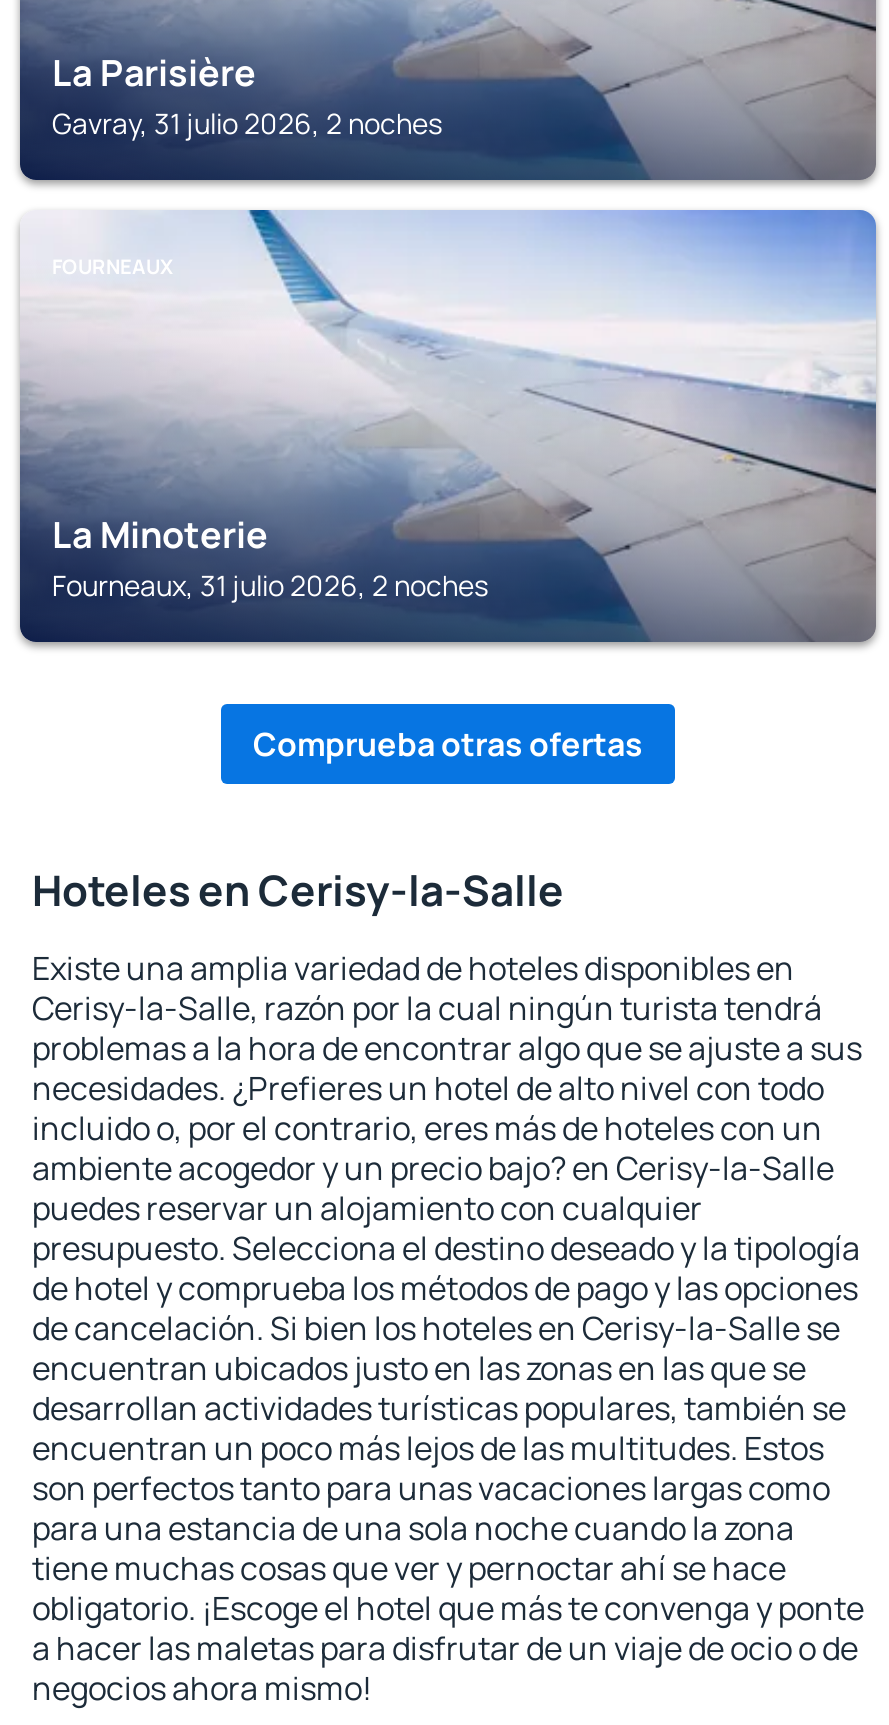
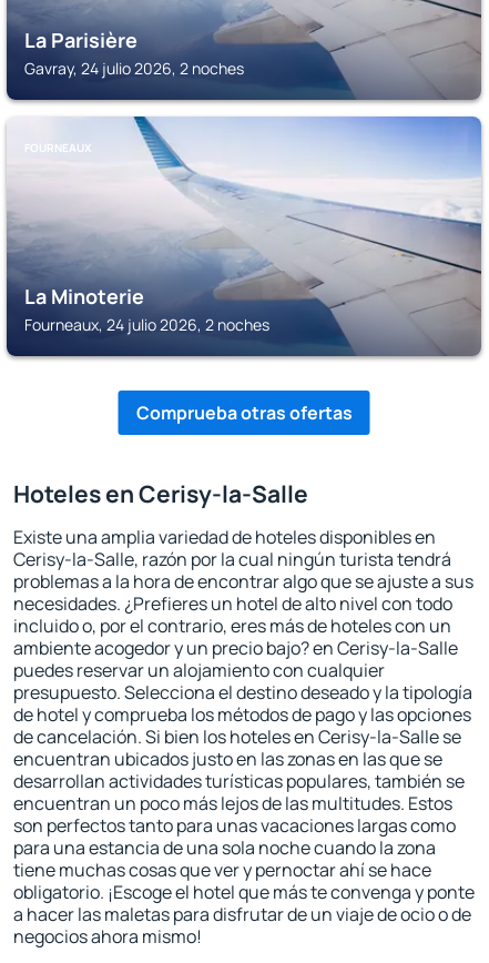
[52,104,442,142] Gavray, 31 julio 2026, 2 noches -> [24,58,244,79] Gavray, 24 julio 2026, 2 noches
[52,566,488,604] Fourneaux, 31 julio 2026, 2 noches -> [24,314,269,335] Fourneaux, 24 julio 2026, 2 noches

